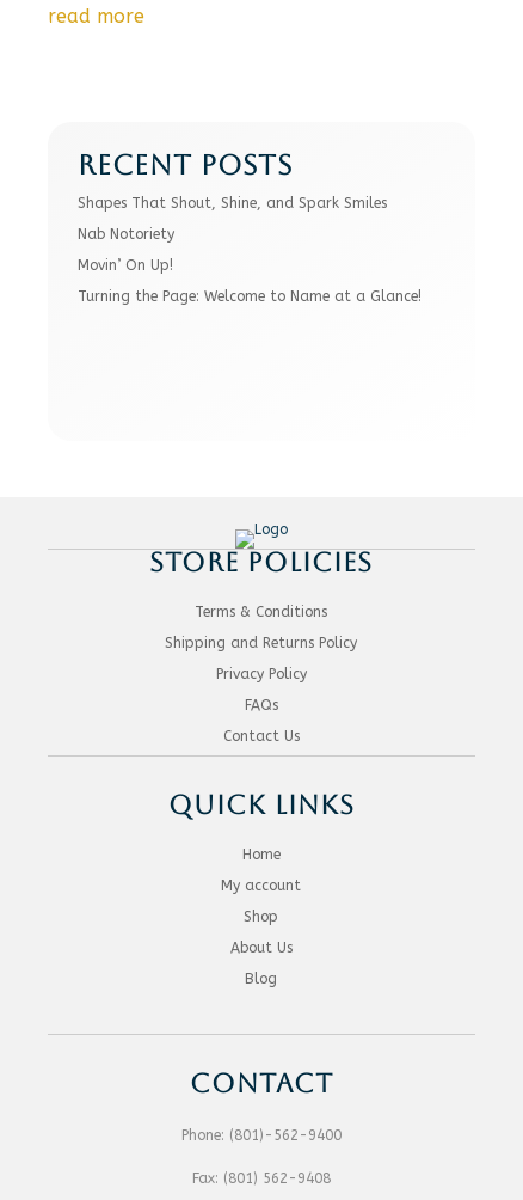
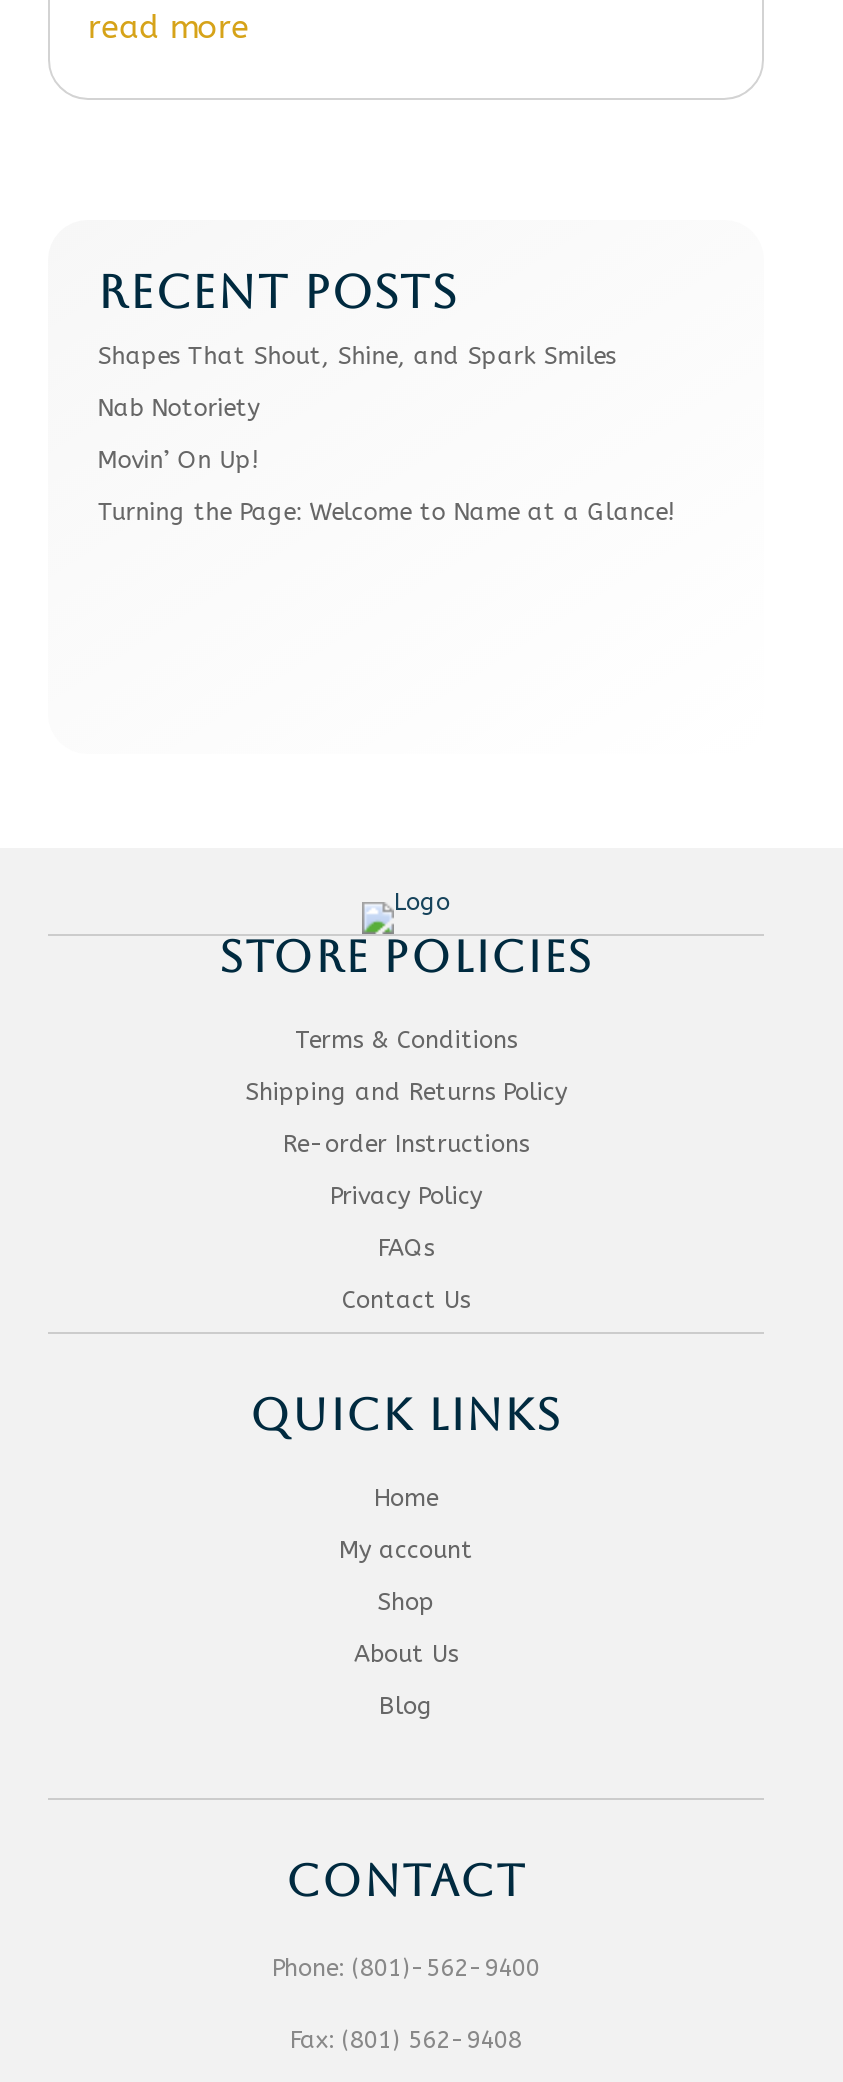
none -> [283,1130,529,1158] Re-order Instructions

